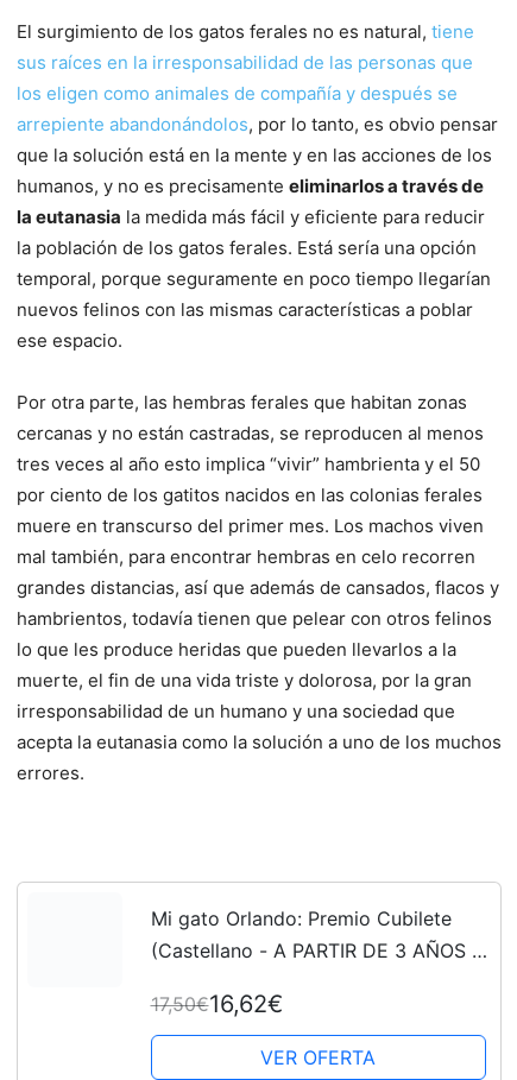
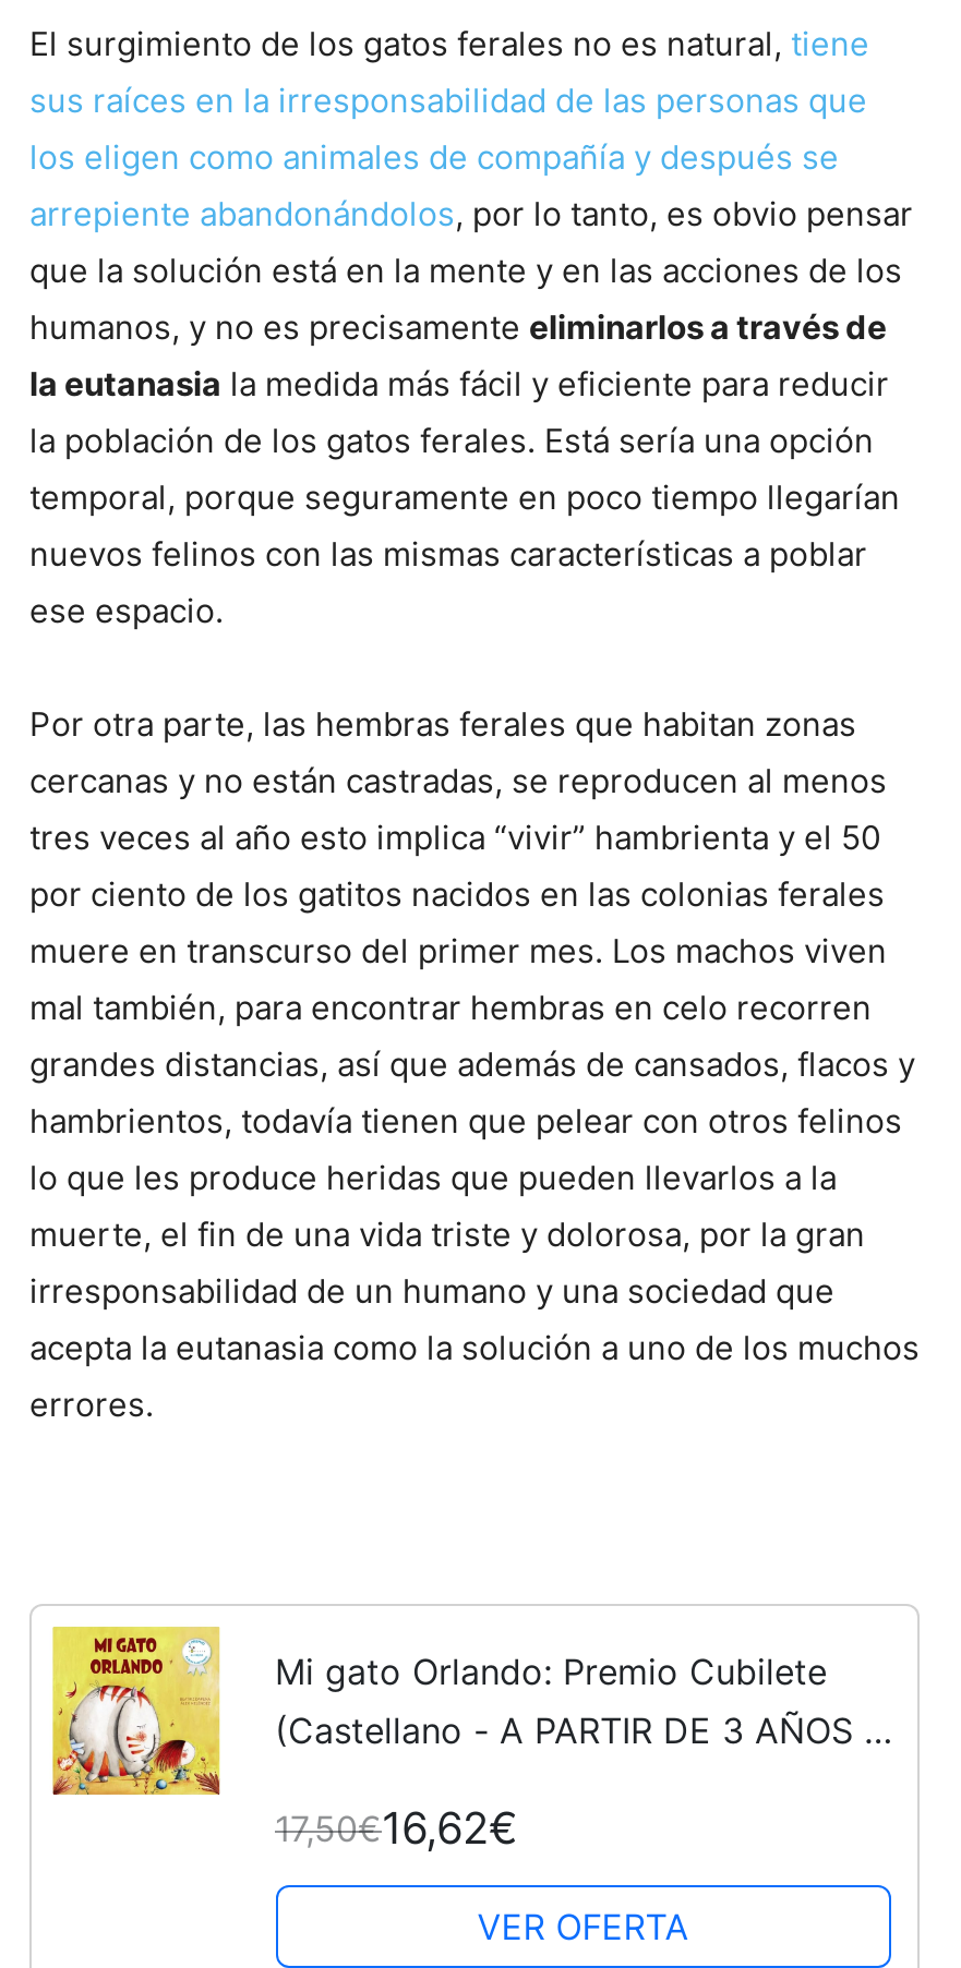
none -> [49,1623,221,1798] [image]

